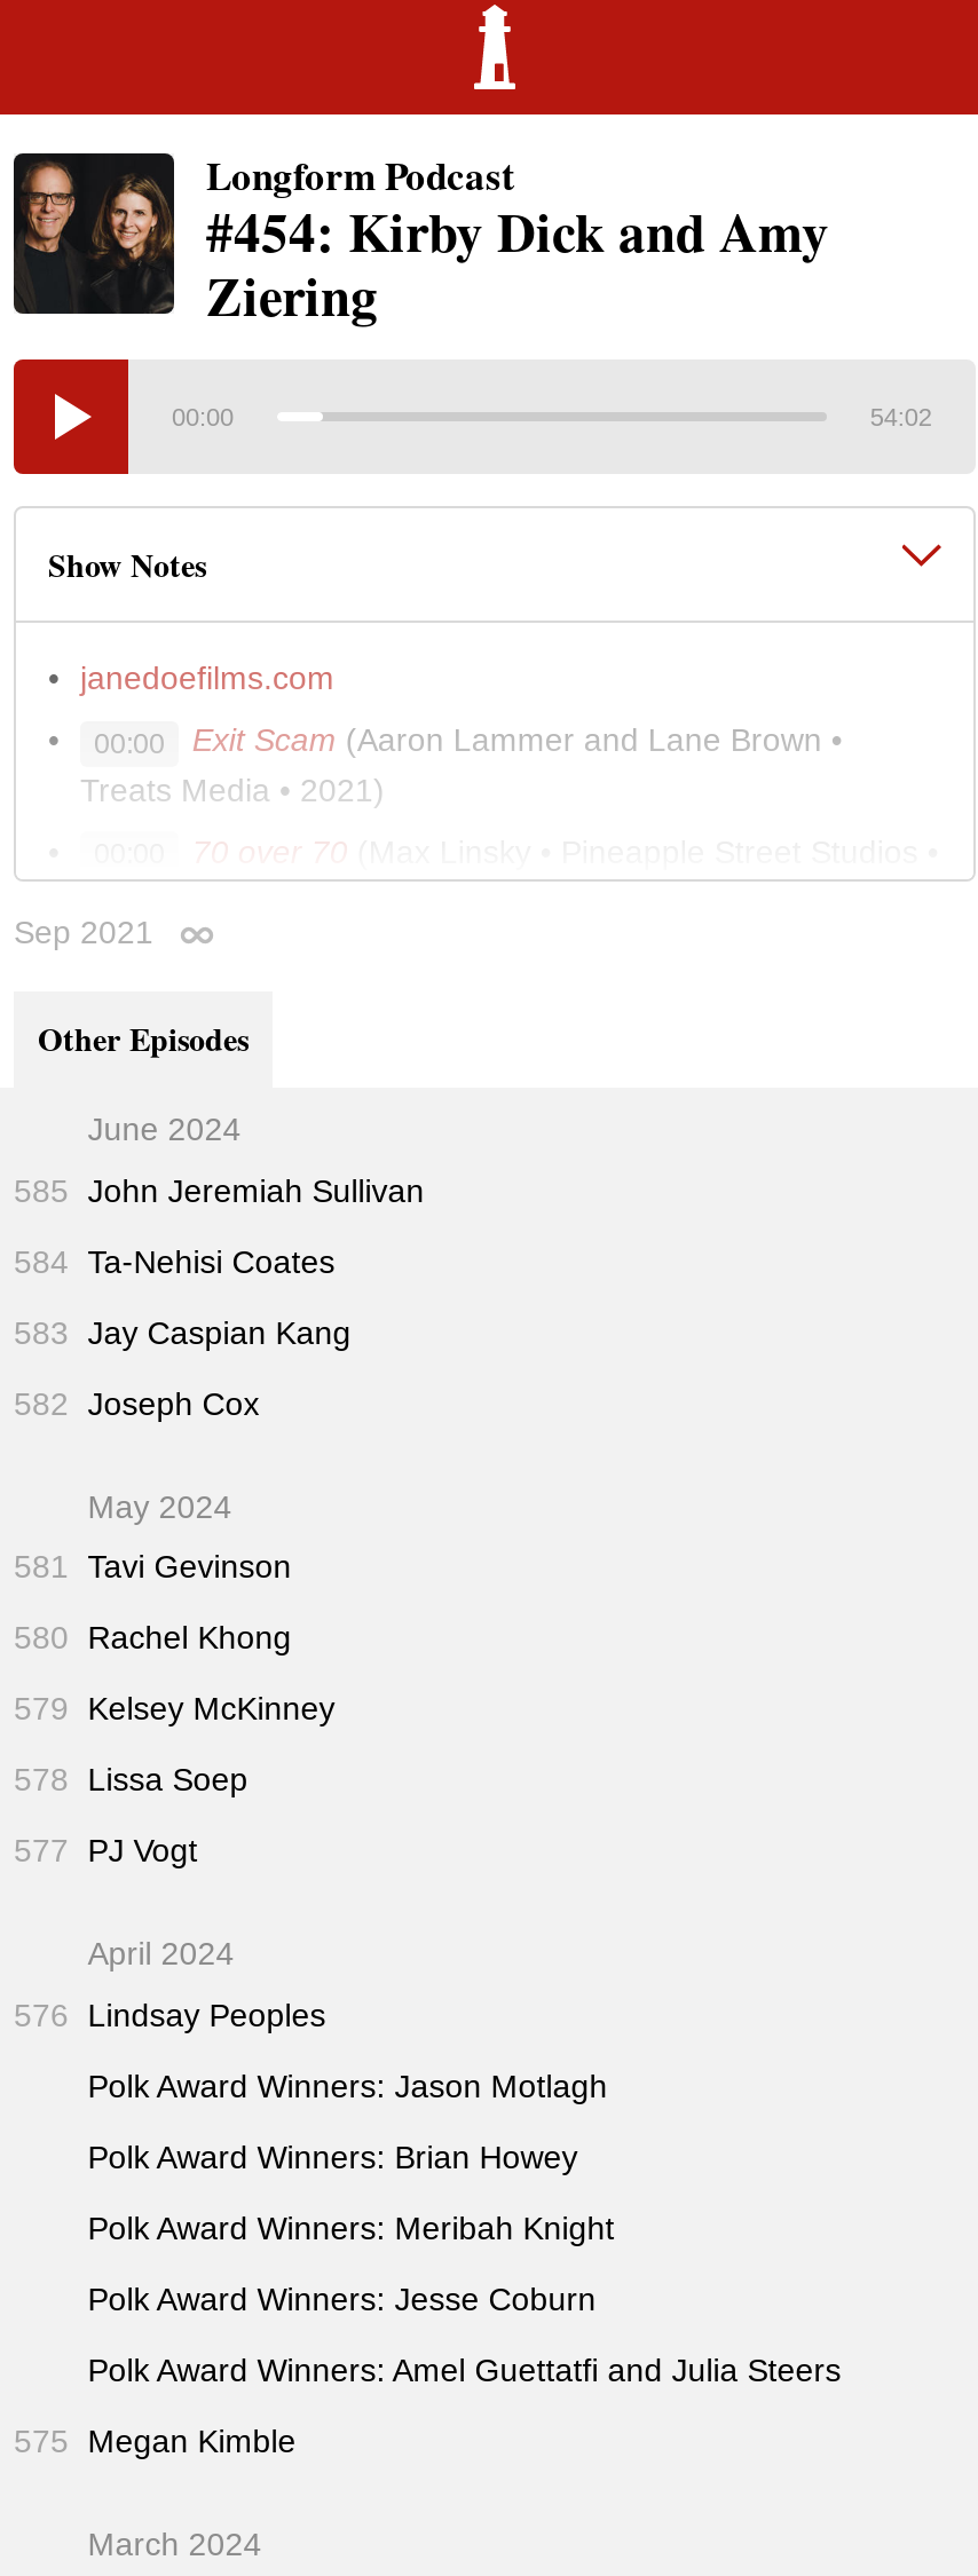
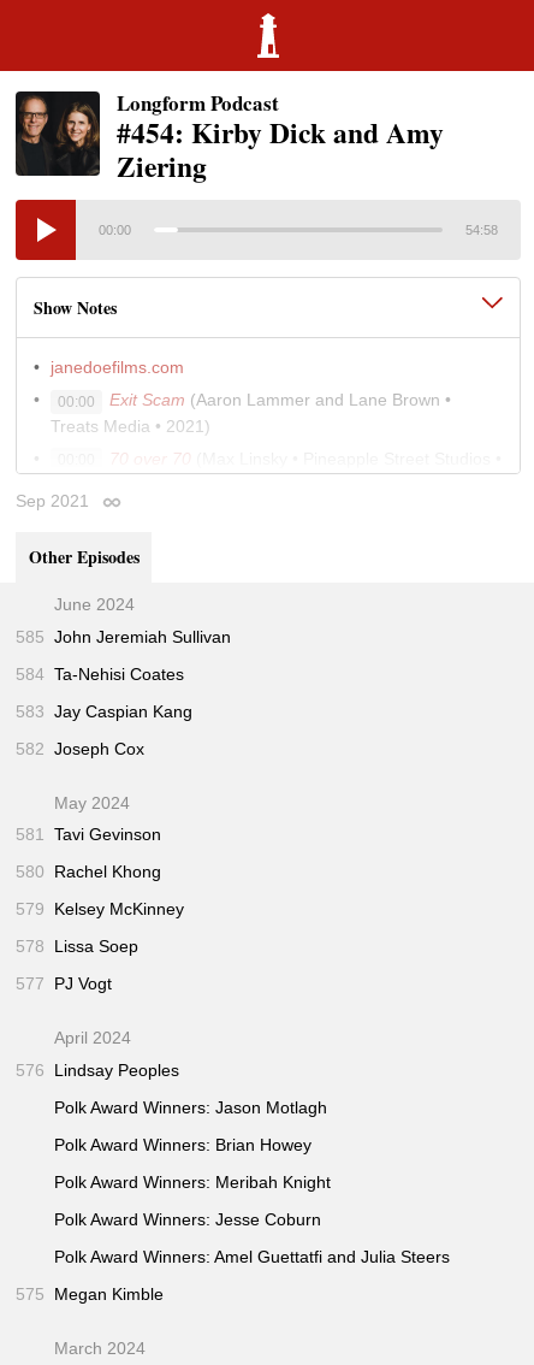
[870,404,932,431] 54:02 -> [465,223,498,237] 54:58

